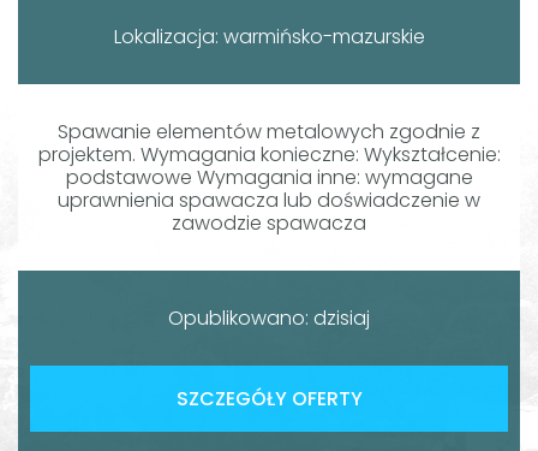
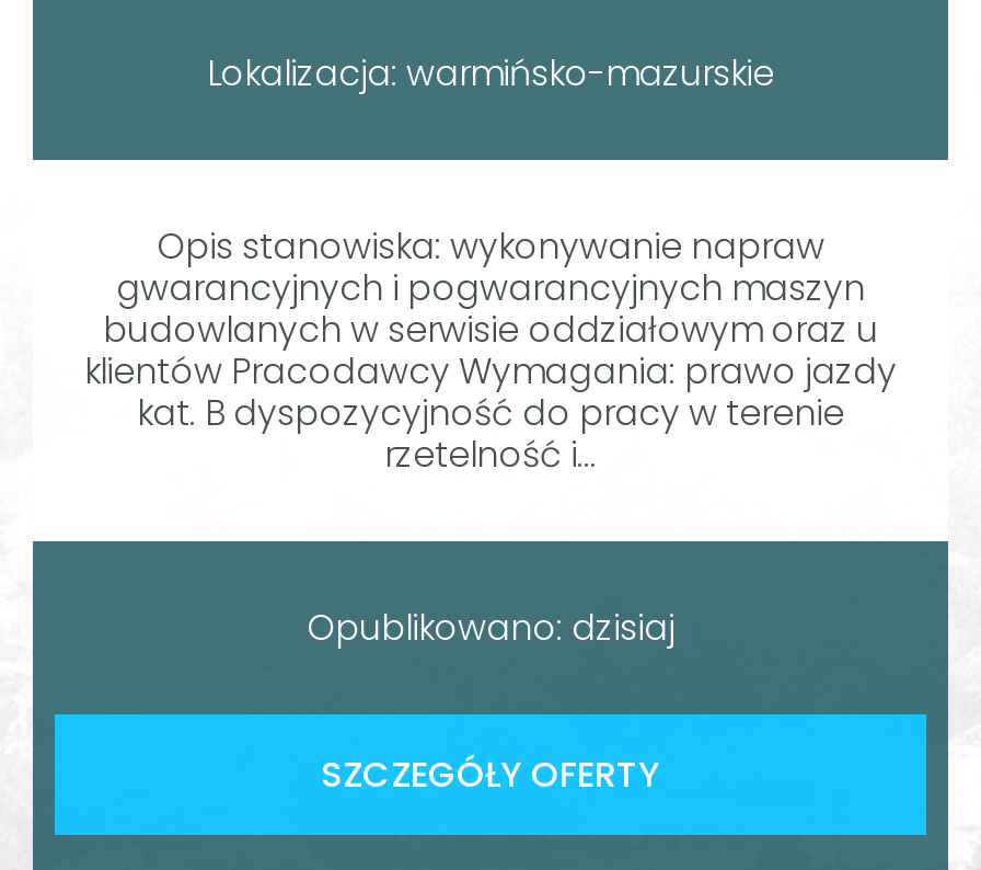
[38,117,500,236] Spawanie elementów metalowych zgodnie z | projektem. Wymagania konieczne: Wykształcenie: | podstawowe Wymagania inne: wymagane | uprawnienia spawacza lub doświadczenie w | zawodzie spawacza -> [84,220,897,479] Opis stanowiska: wykonywanie napraw | gwarancyjnych i pogwarancyjnych maszyn | budowlanych w serwisie oddziałowym oraz u | klientów Pracodawcy Wymagania: prawo jazdy | kat. B dyspozycyjność do pracy w terenie | rzetelność i...

